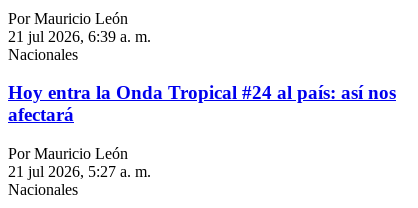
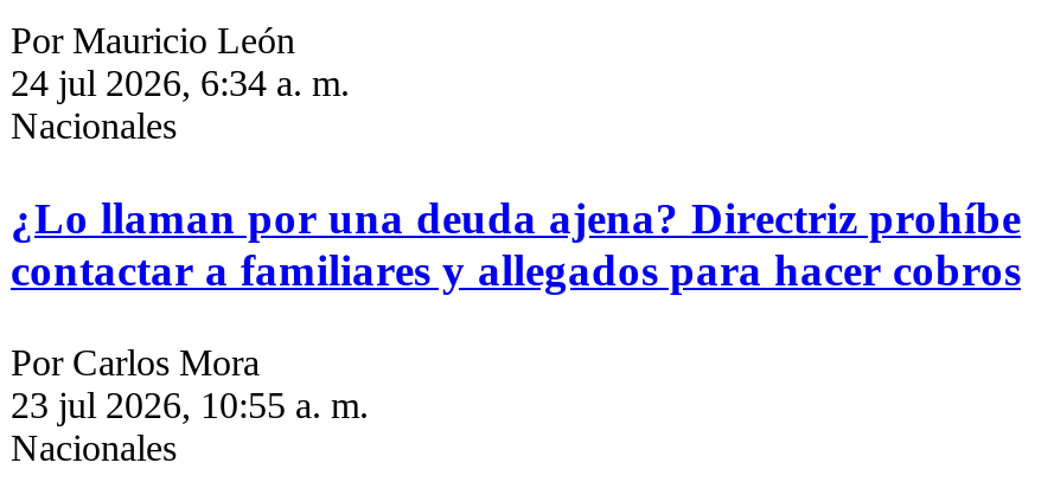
[8,27,151,44] 21 jul 2026, 6:39 a. m. -> [11,64,350,104] 24 jul 2026, 6:34 a. m.
[8,82,396,125] Hoy entra la Onda Tropical #24 al país: así nos | afectará -> [11,194,1021,295] ¿Lo llaman por una deuda ajena? Directriz prohíbe | contactar a familiares y allegados para hacer cobros
[8,145,151,180] Por Mauricio León | 21 jul 2026, 5:27 a. m. -> [11,342,369,425] Por Carlos Mora | 23 jul 2026, 10:55 a. m.

